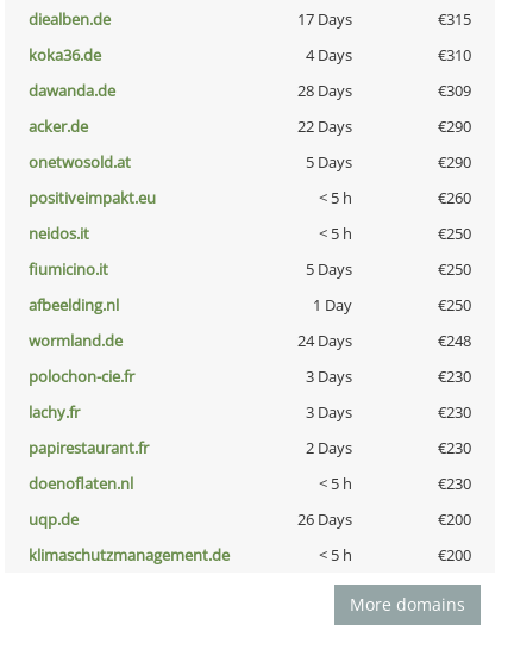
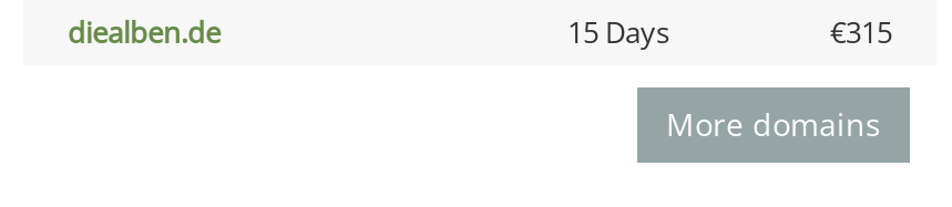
[297,8,352,30] 17 Days -> [567,12,669,52] 15 Days
[29,44,471,566] koka36.de | 4 Days | €310 | dawanda.de | 28 Days | €309 | acker.de | 22 Days | €290 | onetwosold.at | 5 Days | €290 | positiveimpakt.eu | < 5 h | €260 | neidos.it | < 5 h | €250 | fiumicino.it | 5 Days | €250 | afbeelding.nl | 1 Day | €250 | wormland.de | 24 Days | €248 | polochon-cie.fr | 3 Days | €230 | lachy.fr | 3 Days | €230 | papirestaurant.fr | 2 Days | €230 | doenoflaten.nl | < 5 h | €230 | uqp.de | 26 Days | €200 | klimaschutzmanagement.de | < 5 h | €200 -> none

